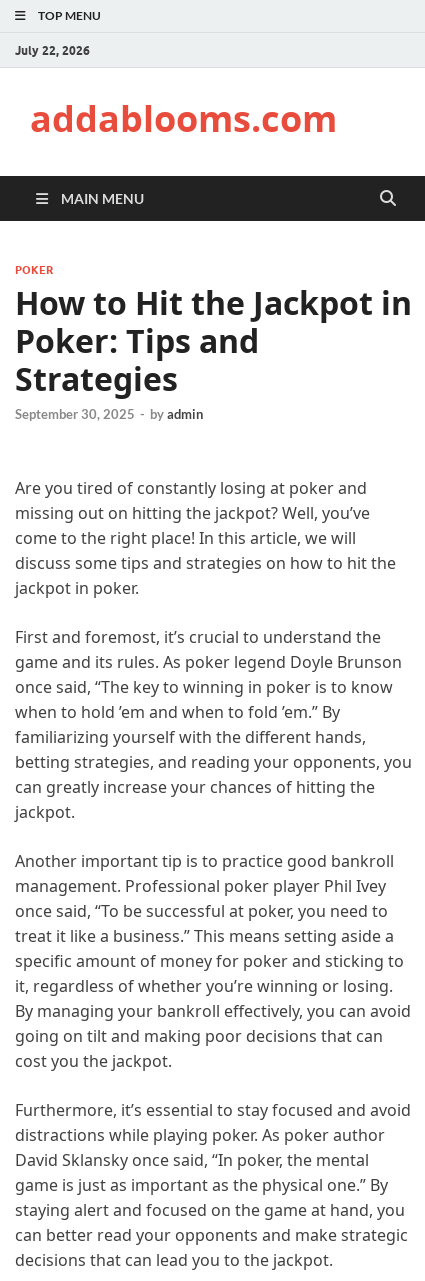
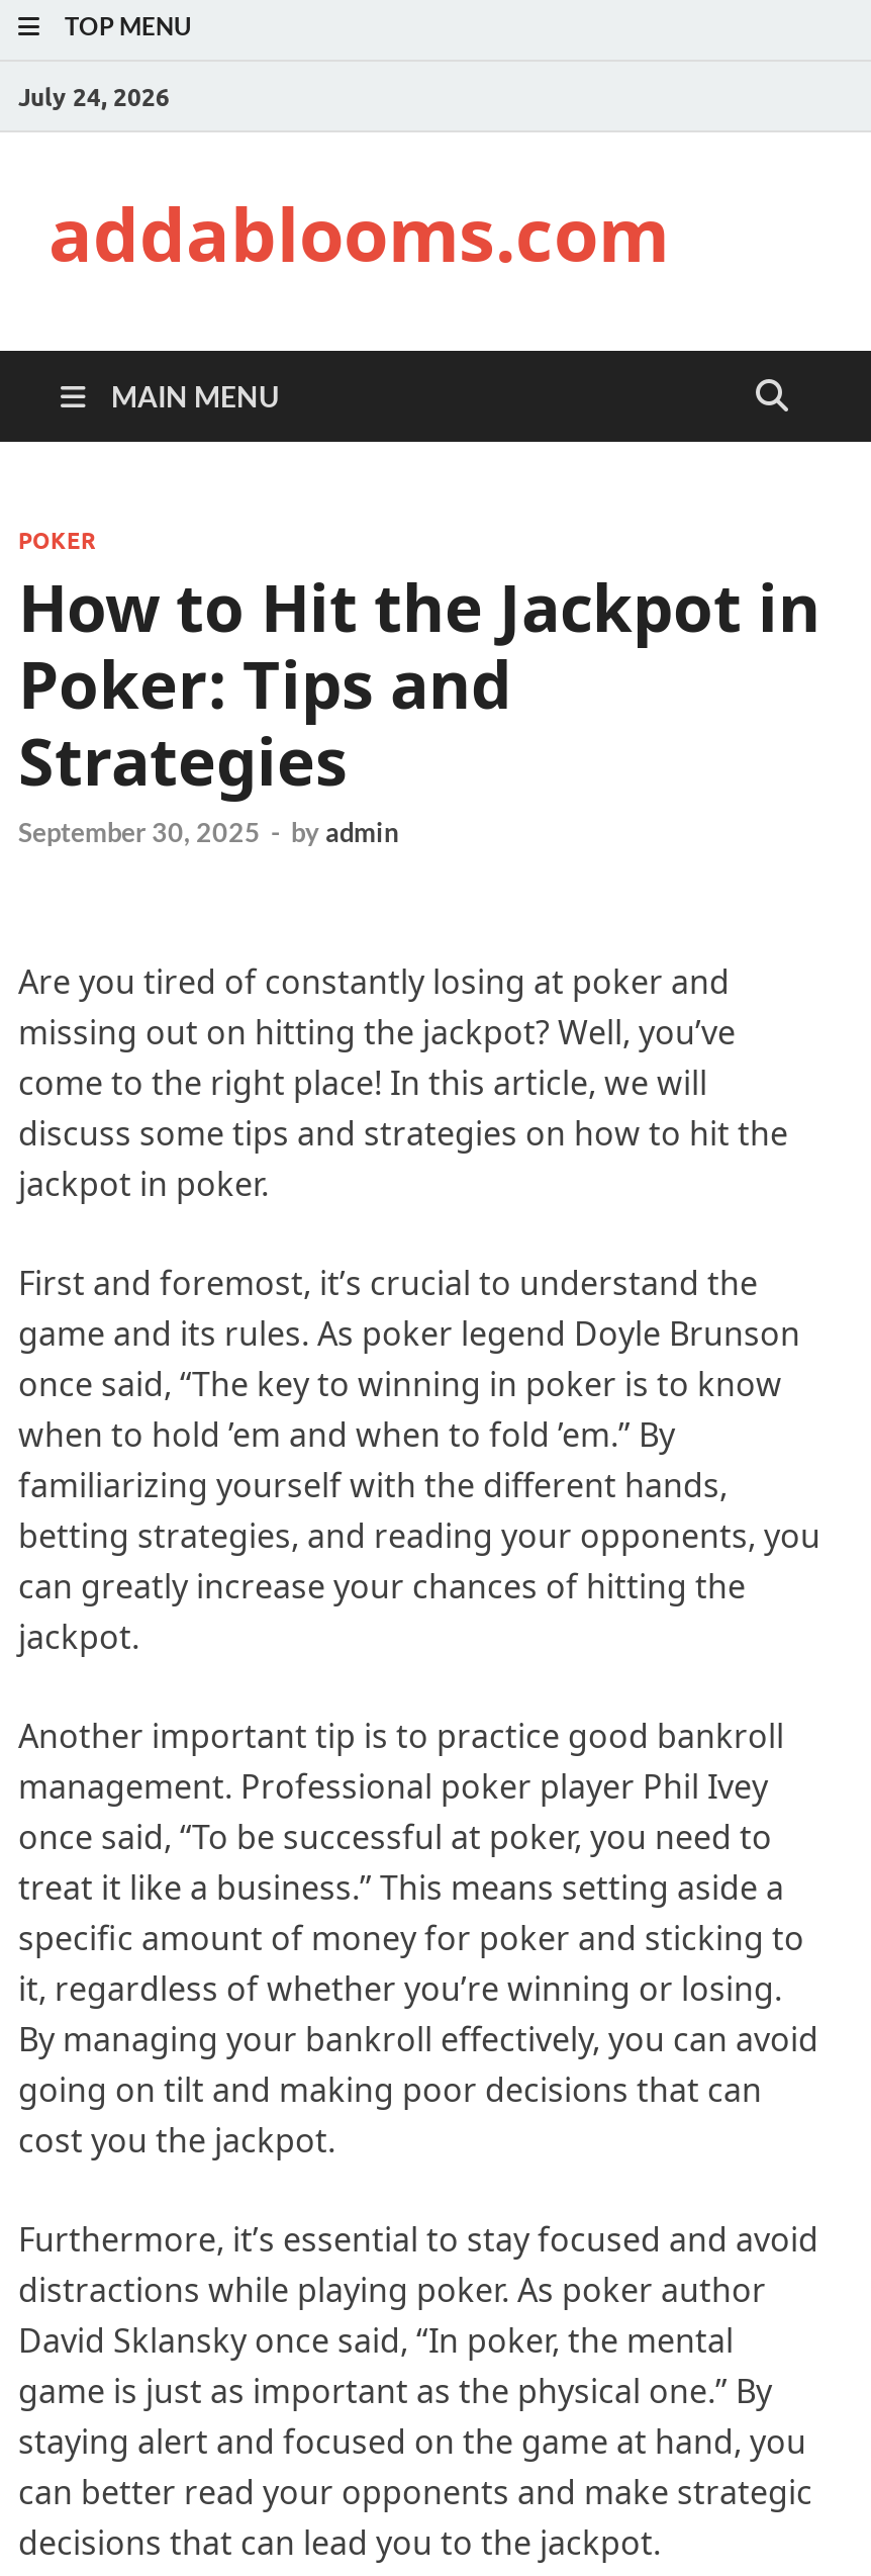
[15,42,90,57] July 22, 2026 -> [18,81,170,111] July 24, 2026

